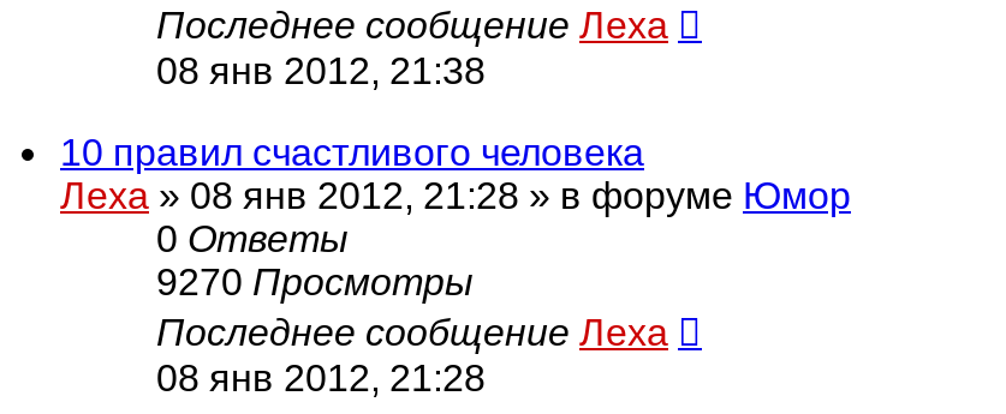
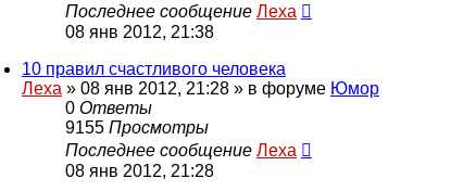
[156,261,474,302] 9270 Просмотры -> [65,118,209,137] 9155 Просмотры

